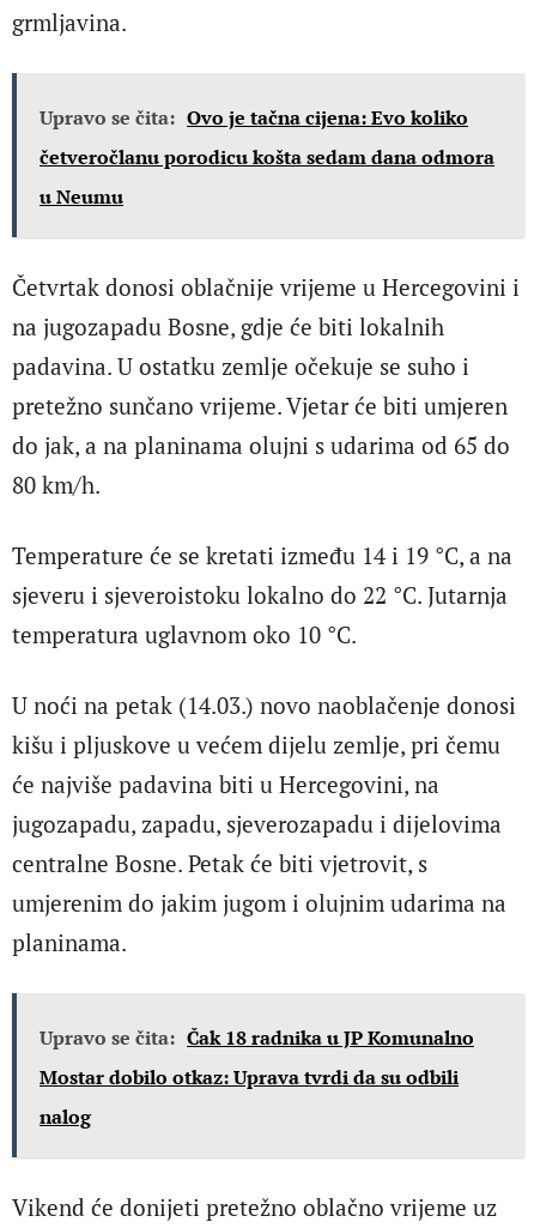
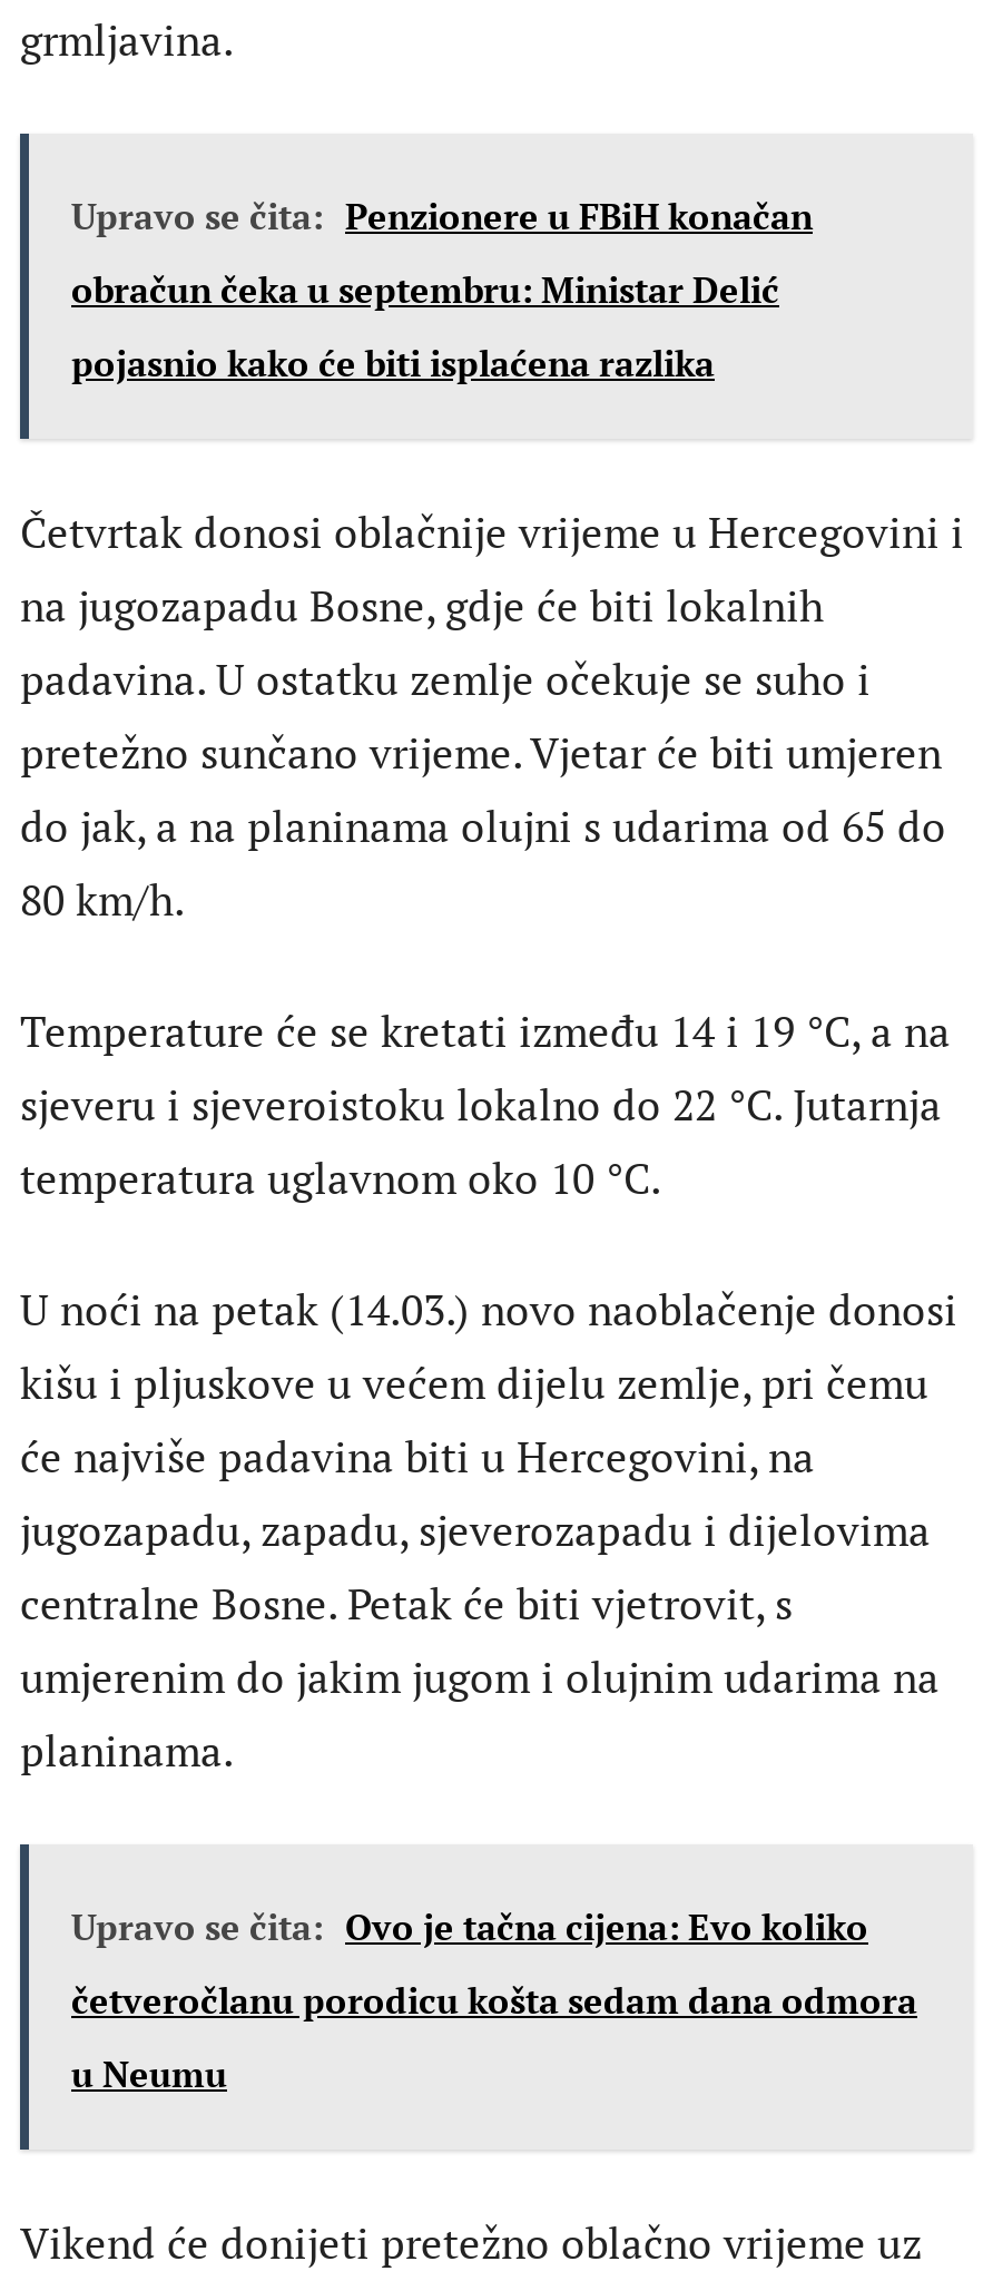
none -> [71,191,813,240] Upravo se čita: Penzionere u FBiH konačan
none -> [71,264,779,313] obračun čeka u septembru: Ministar Delić
none -> [71,338,715,387] pojasnio kako će biti isplaćena razlika
moved [40,104,468,130] -> [71,1902,868,1951]: Upravo se čita: Ovo je tačna cijena: Evo koliko
moved [40,143,494,170] -> [71,1975,917,2024]: četveročlanu porodicu košta sedam dana odmora
moved [40,183,123,209] -> [71,2049,227,2098]: u Neumu
[40,1024,474,1050] Upravo se čita: Čak 18 radnika u JP Komunalno -> none
[40,1064,459,1090] Mostar dobilo otkaz: Uprava tvrdi da su odbili -> none
[40,1103,91,1129] nalog -> none

